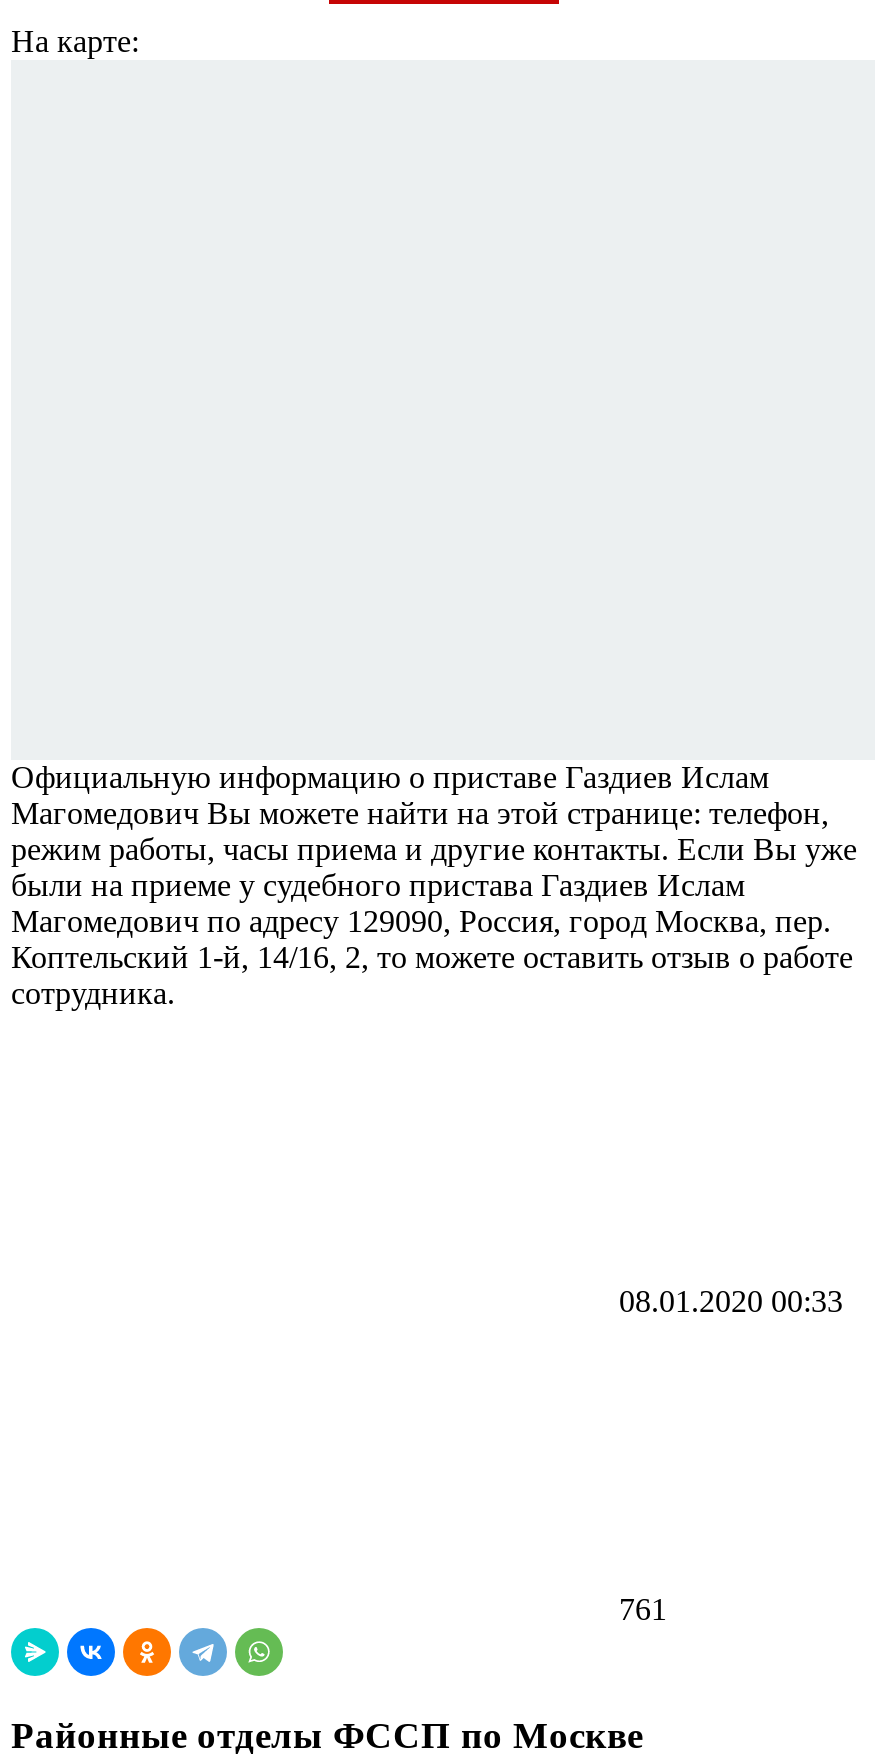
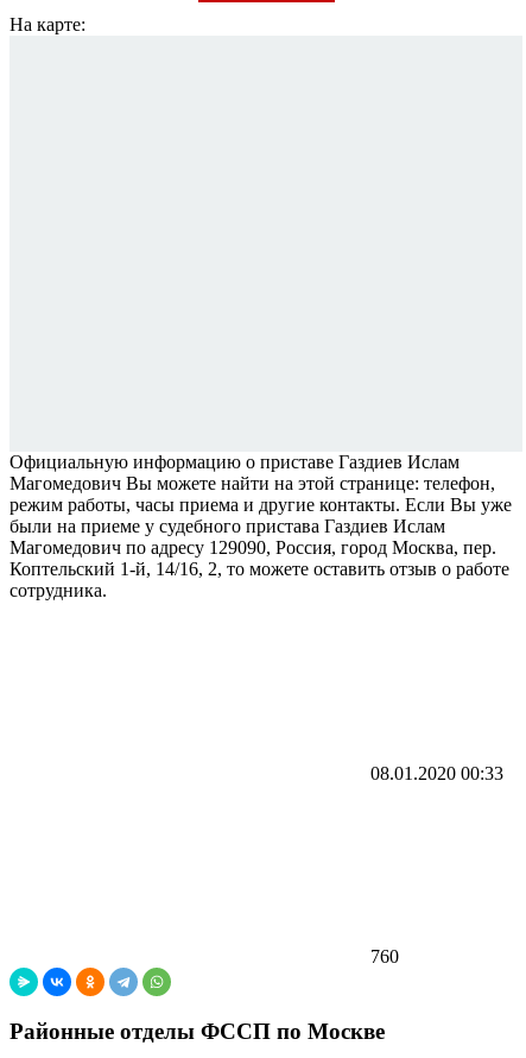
[611,1592,667,1626] 761 -> [366,946,399,966] 760

